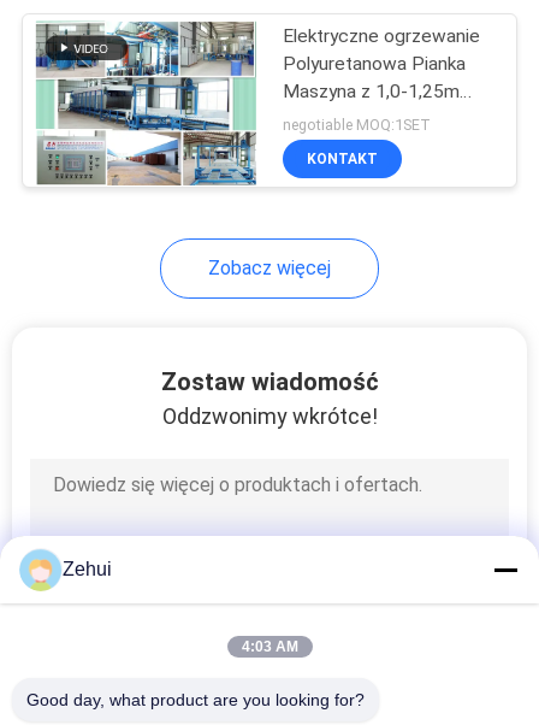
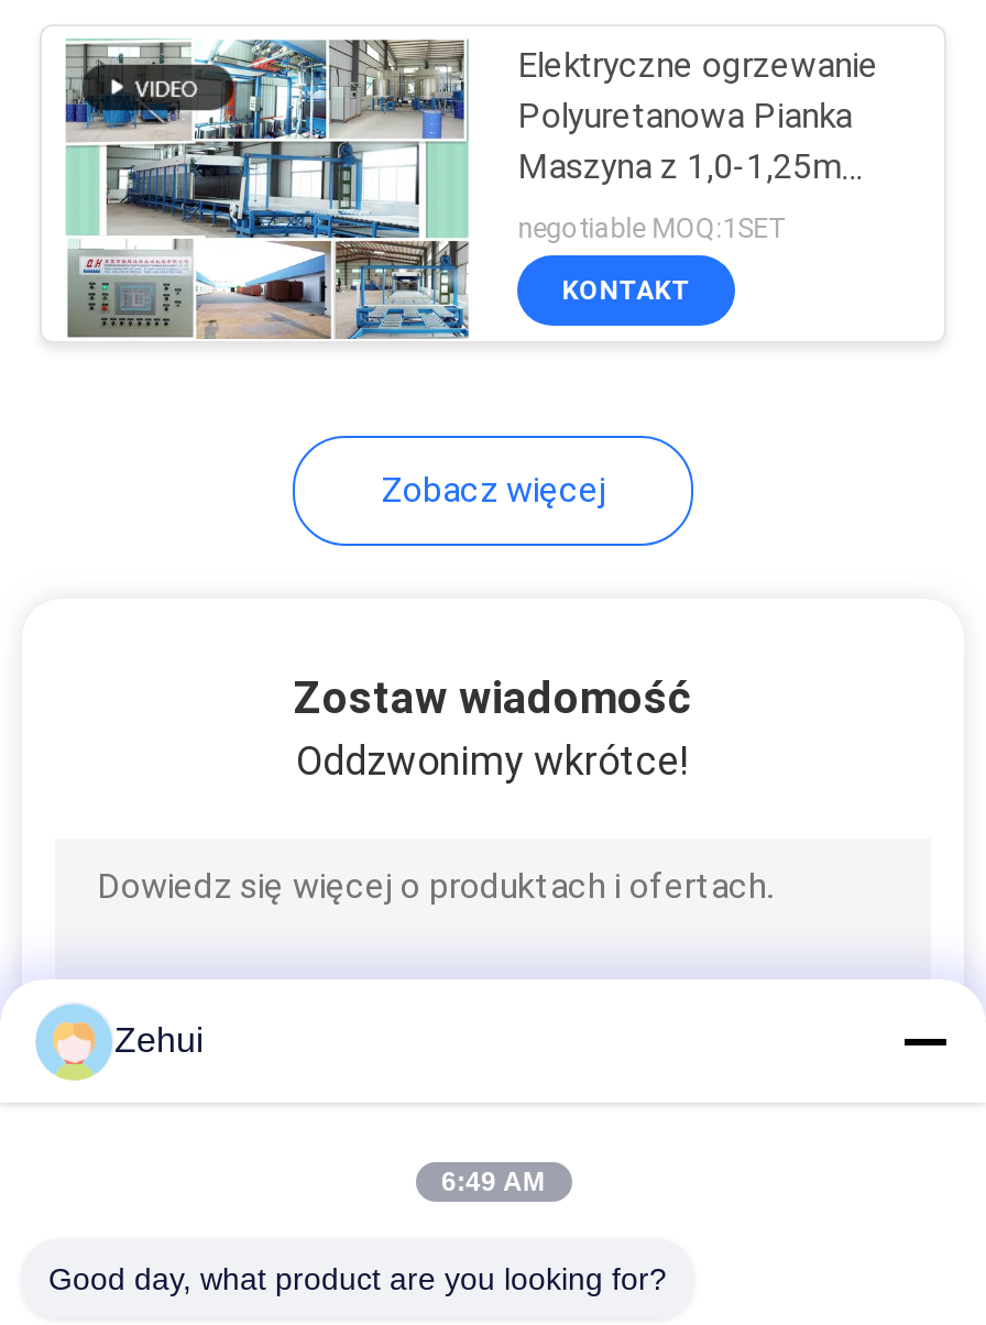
[241,638,298,655] 4:03 AM -> [441,1167,545,1197] 6:49 AM

